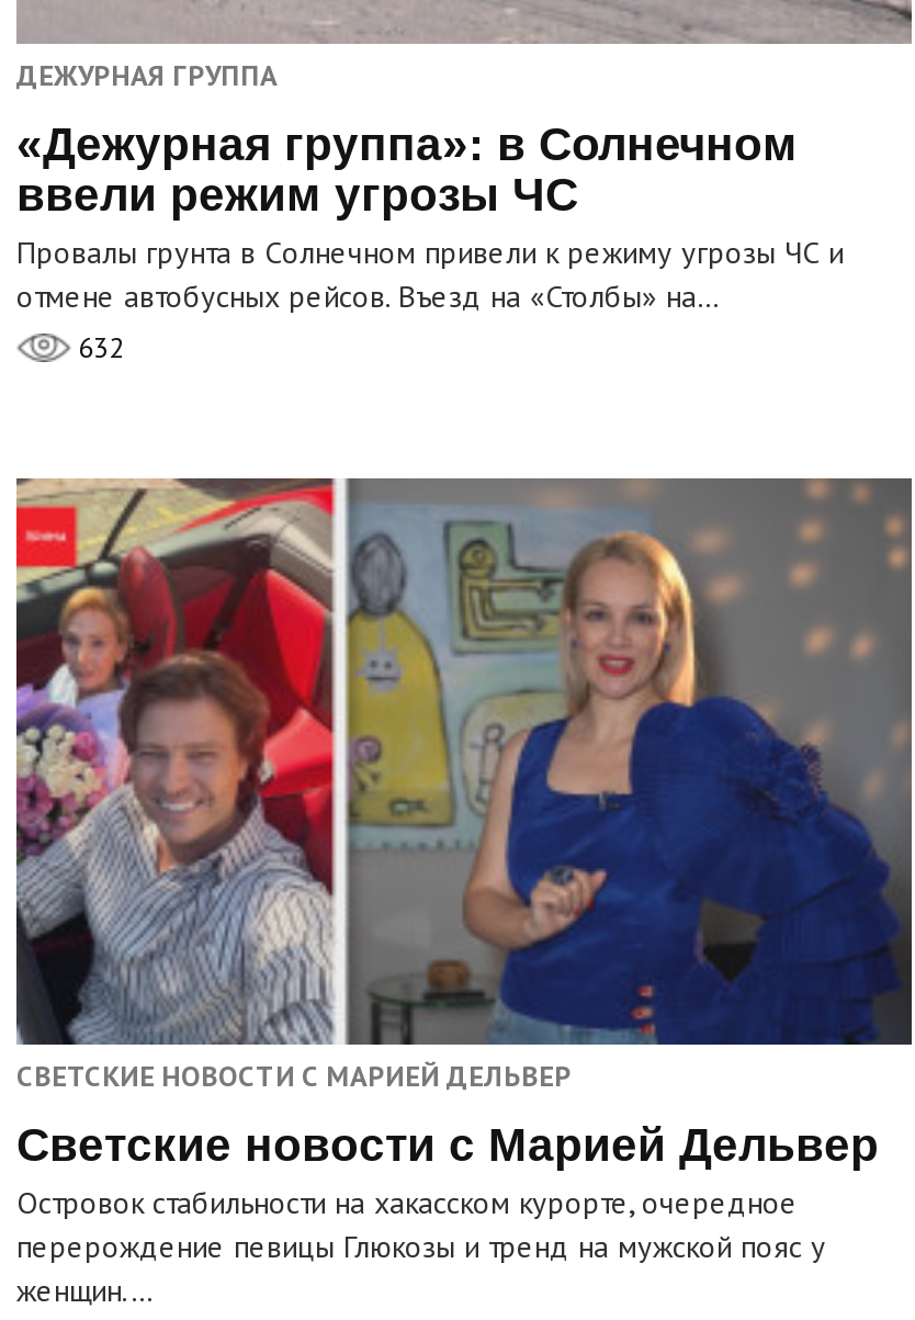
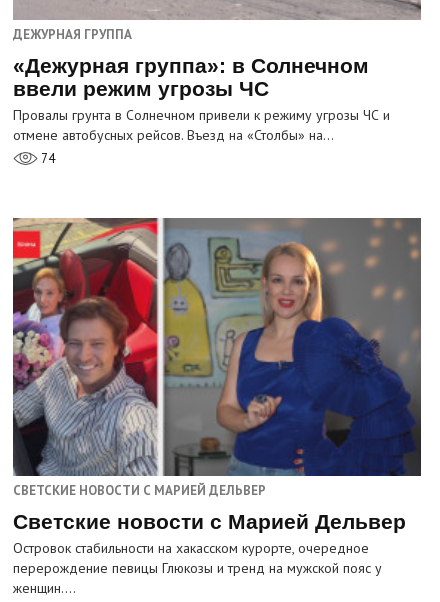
[71,329,124,367] 632 -> [38,150,55,167] 74

